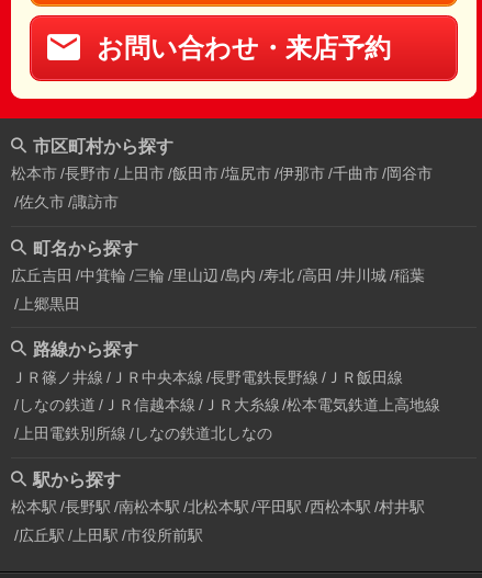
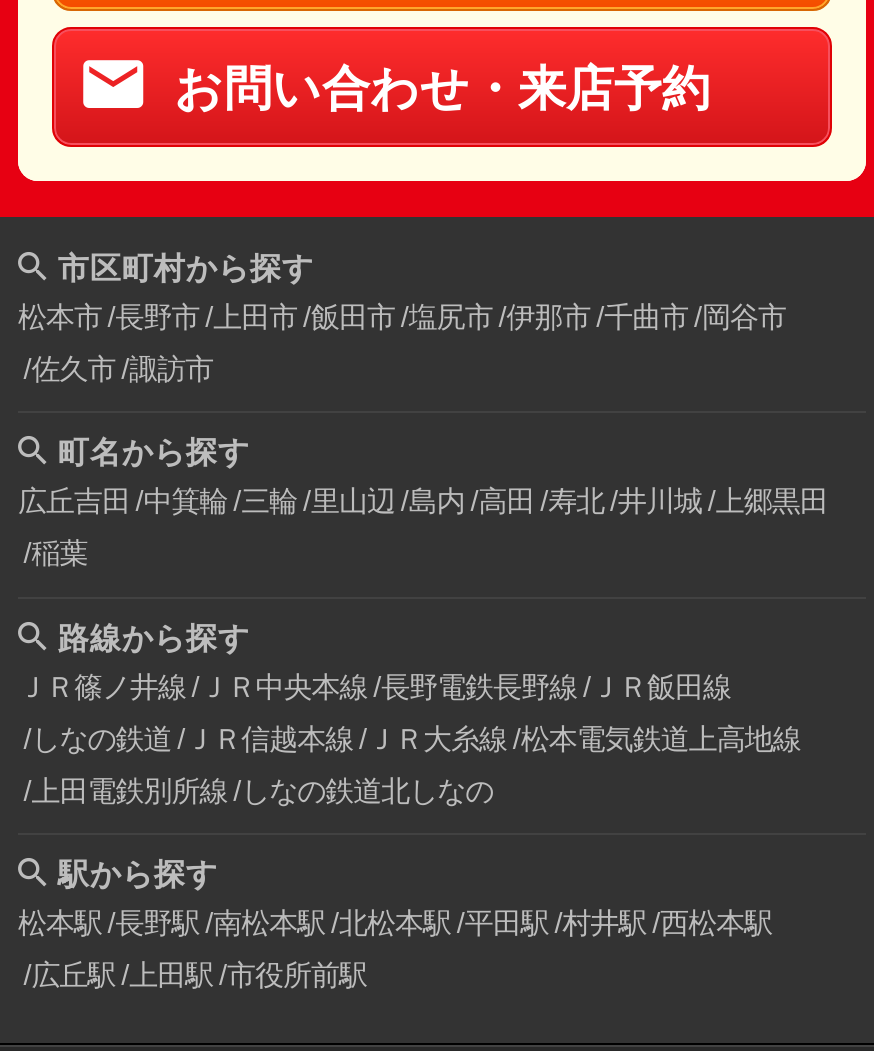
[11,266,425,284] 広丘吉田 中箕輪 三輪 里山辺 島内 寿北 高田 井川城 稲葉 -> [18,486,828,518] 広丘吉田 中箕輪 三輪 里山辺 島内 高田 寿北 井川城 上郷黒田
[18,295,80,312] 上郷黒田 -> [32,537,88,569] 稲葉
[11,498,425,515] 松本駅 長野駅 南松本駅 北松本駅 平田駅 西松本駅 村井駅 -> [18,908,772,940] 松本駅 長野駅 南松本駅 北松本駅 平田駅 村井駅 西松本駅

